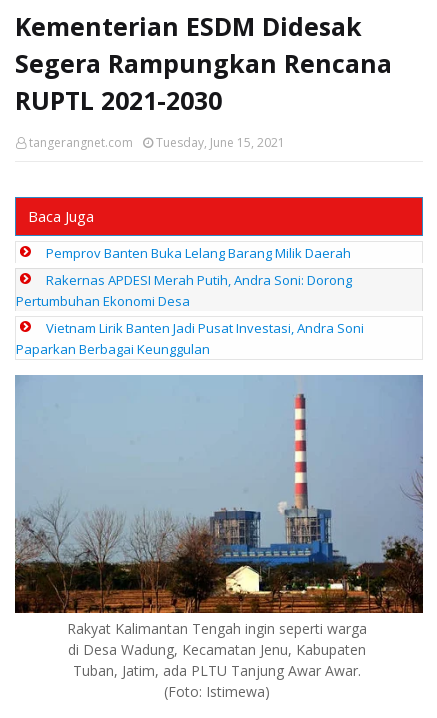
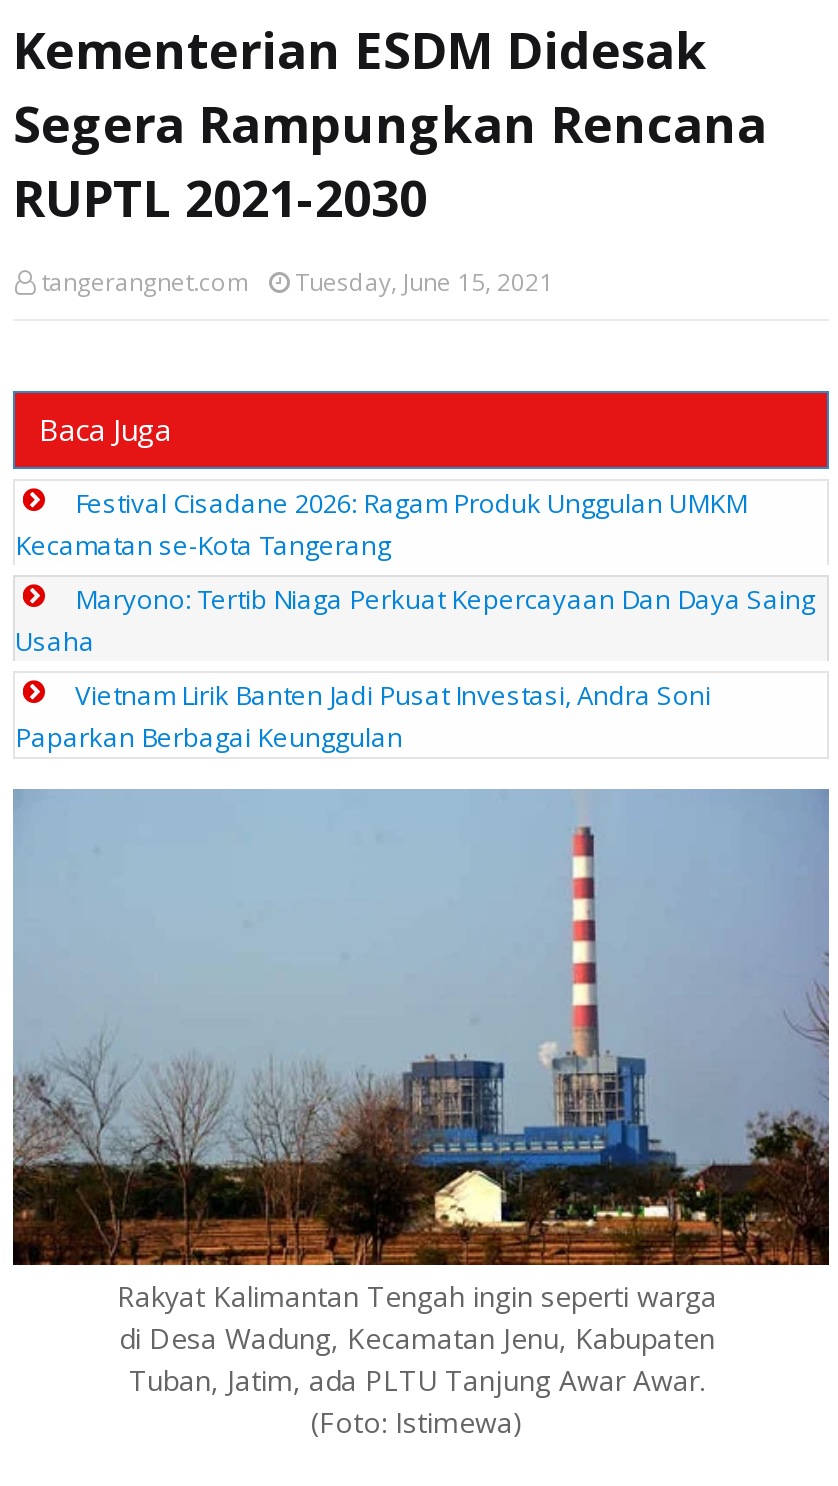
[46,244,351,262] Pemprov Banten Buka Lelang Barang Milik Daerah -> [15,485,747,563] Festival Cisadane 2026: Ragam Produk Unggulan UMKM | Kecamatan se-Kota Tangerang
[16,271,352,310] Rakernas APDESI Merah Putih, Andra Soni: Dorong | Pertumbuhan Ekonomi Desa -> [15,581,815,659] Maryono: Tertib Niaga Perkuat Kepercayaan Dan Daya Saing | Usaha

